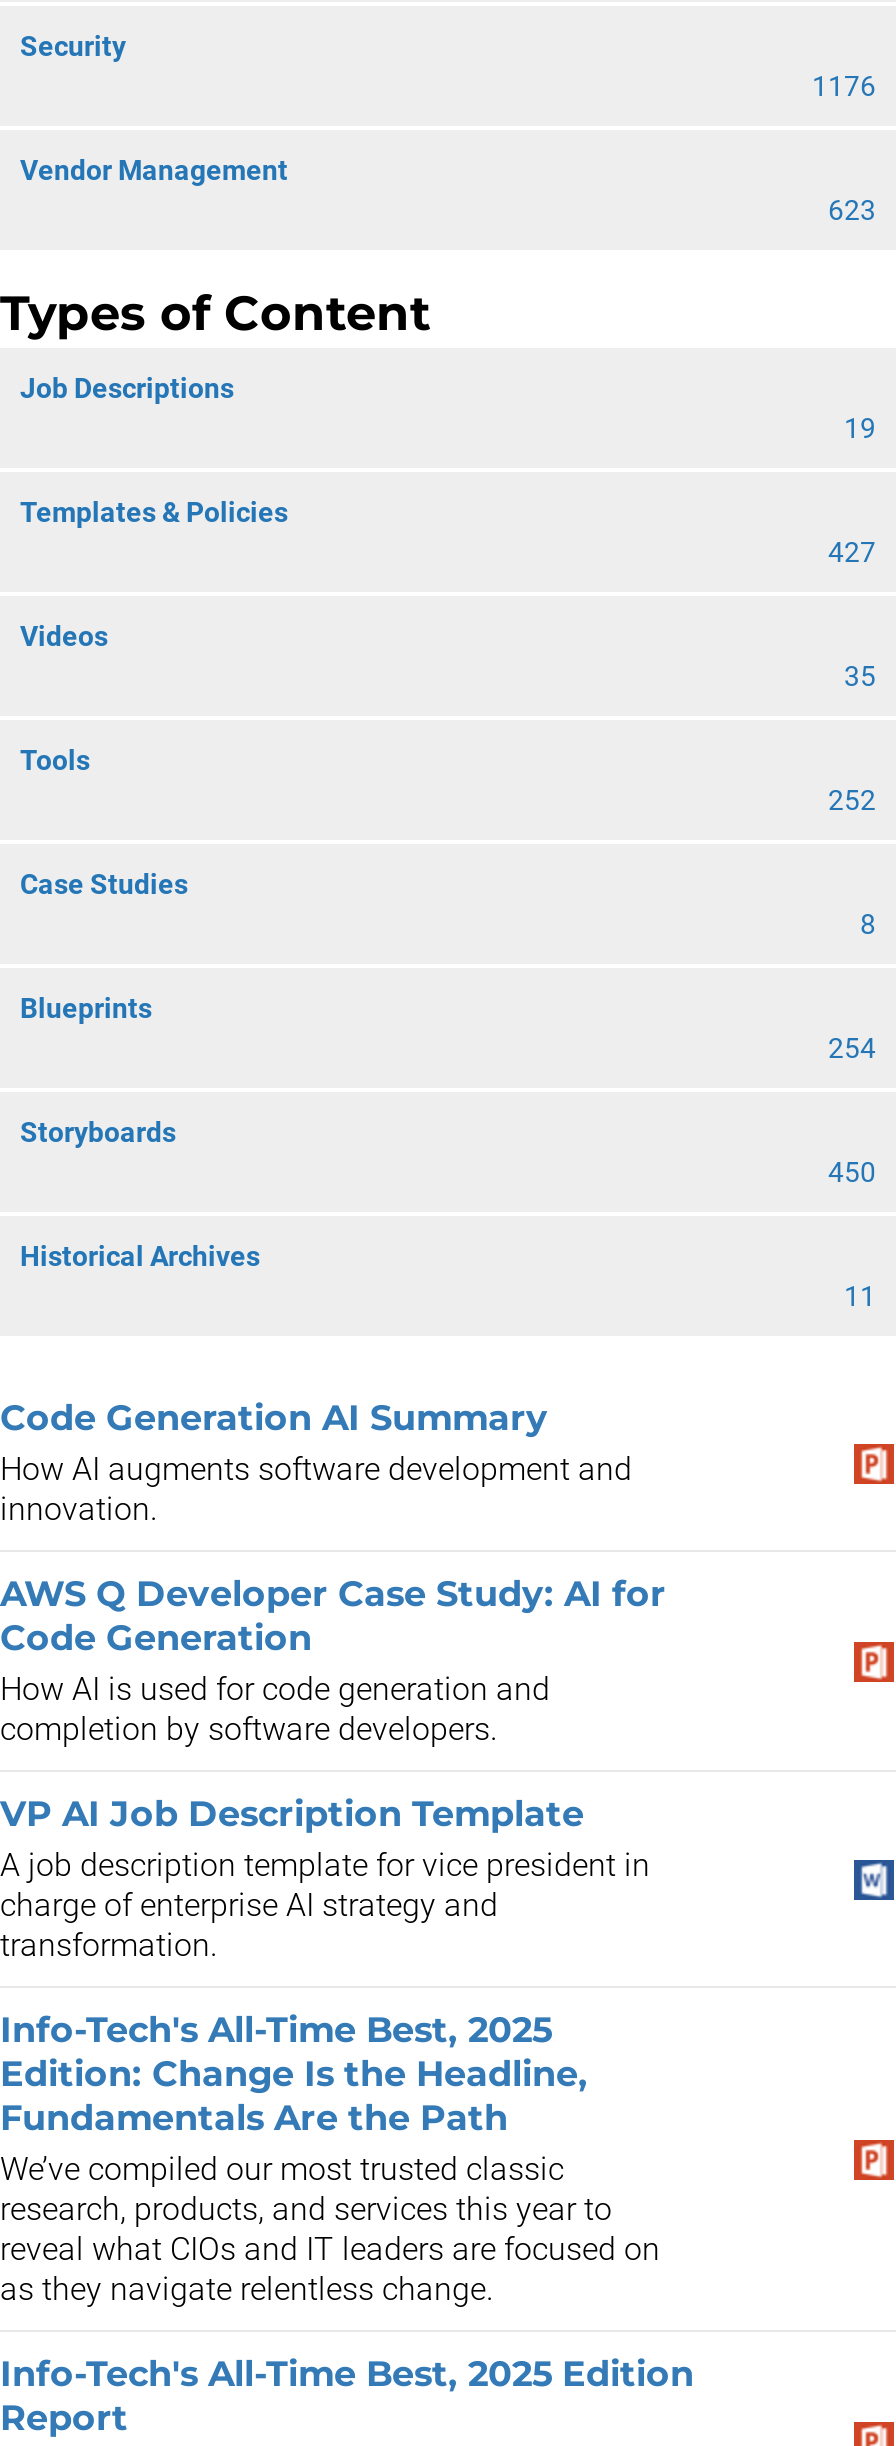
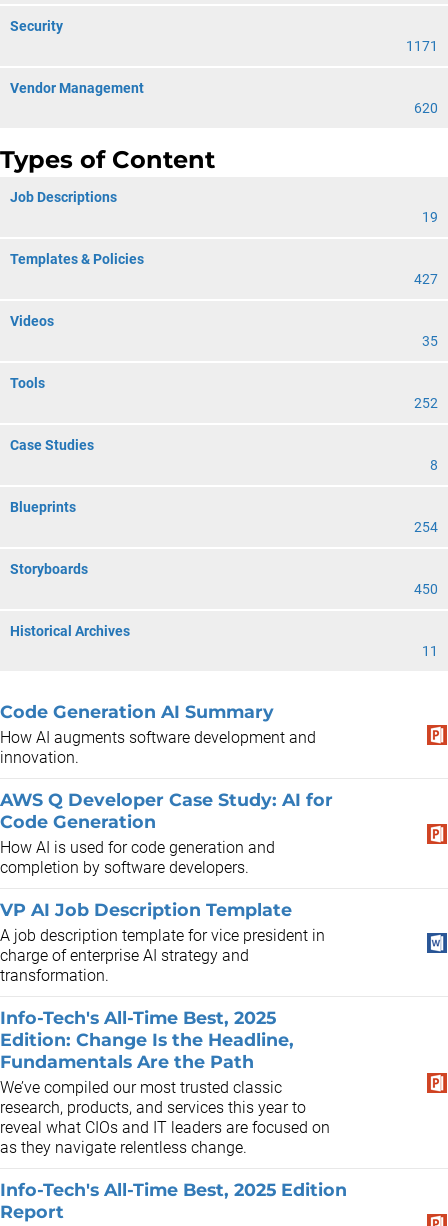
[812,70,876,102] 1176 -> [406,38,438,54] 1171
[828,194,876,226] 623 -> [414,100,438,116] 620

